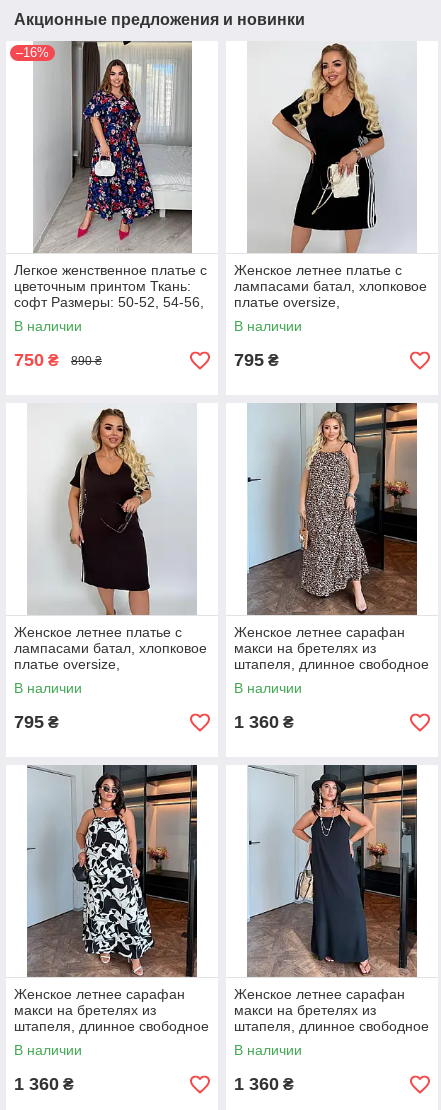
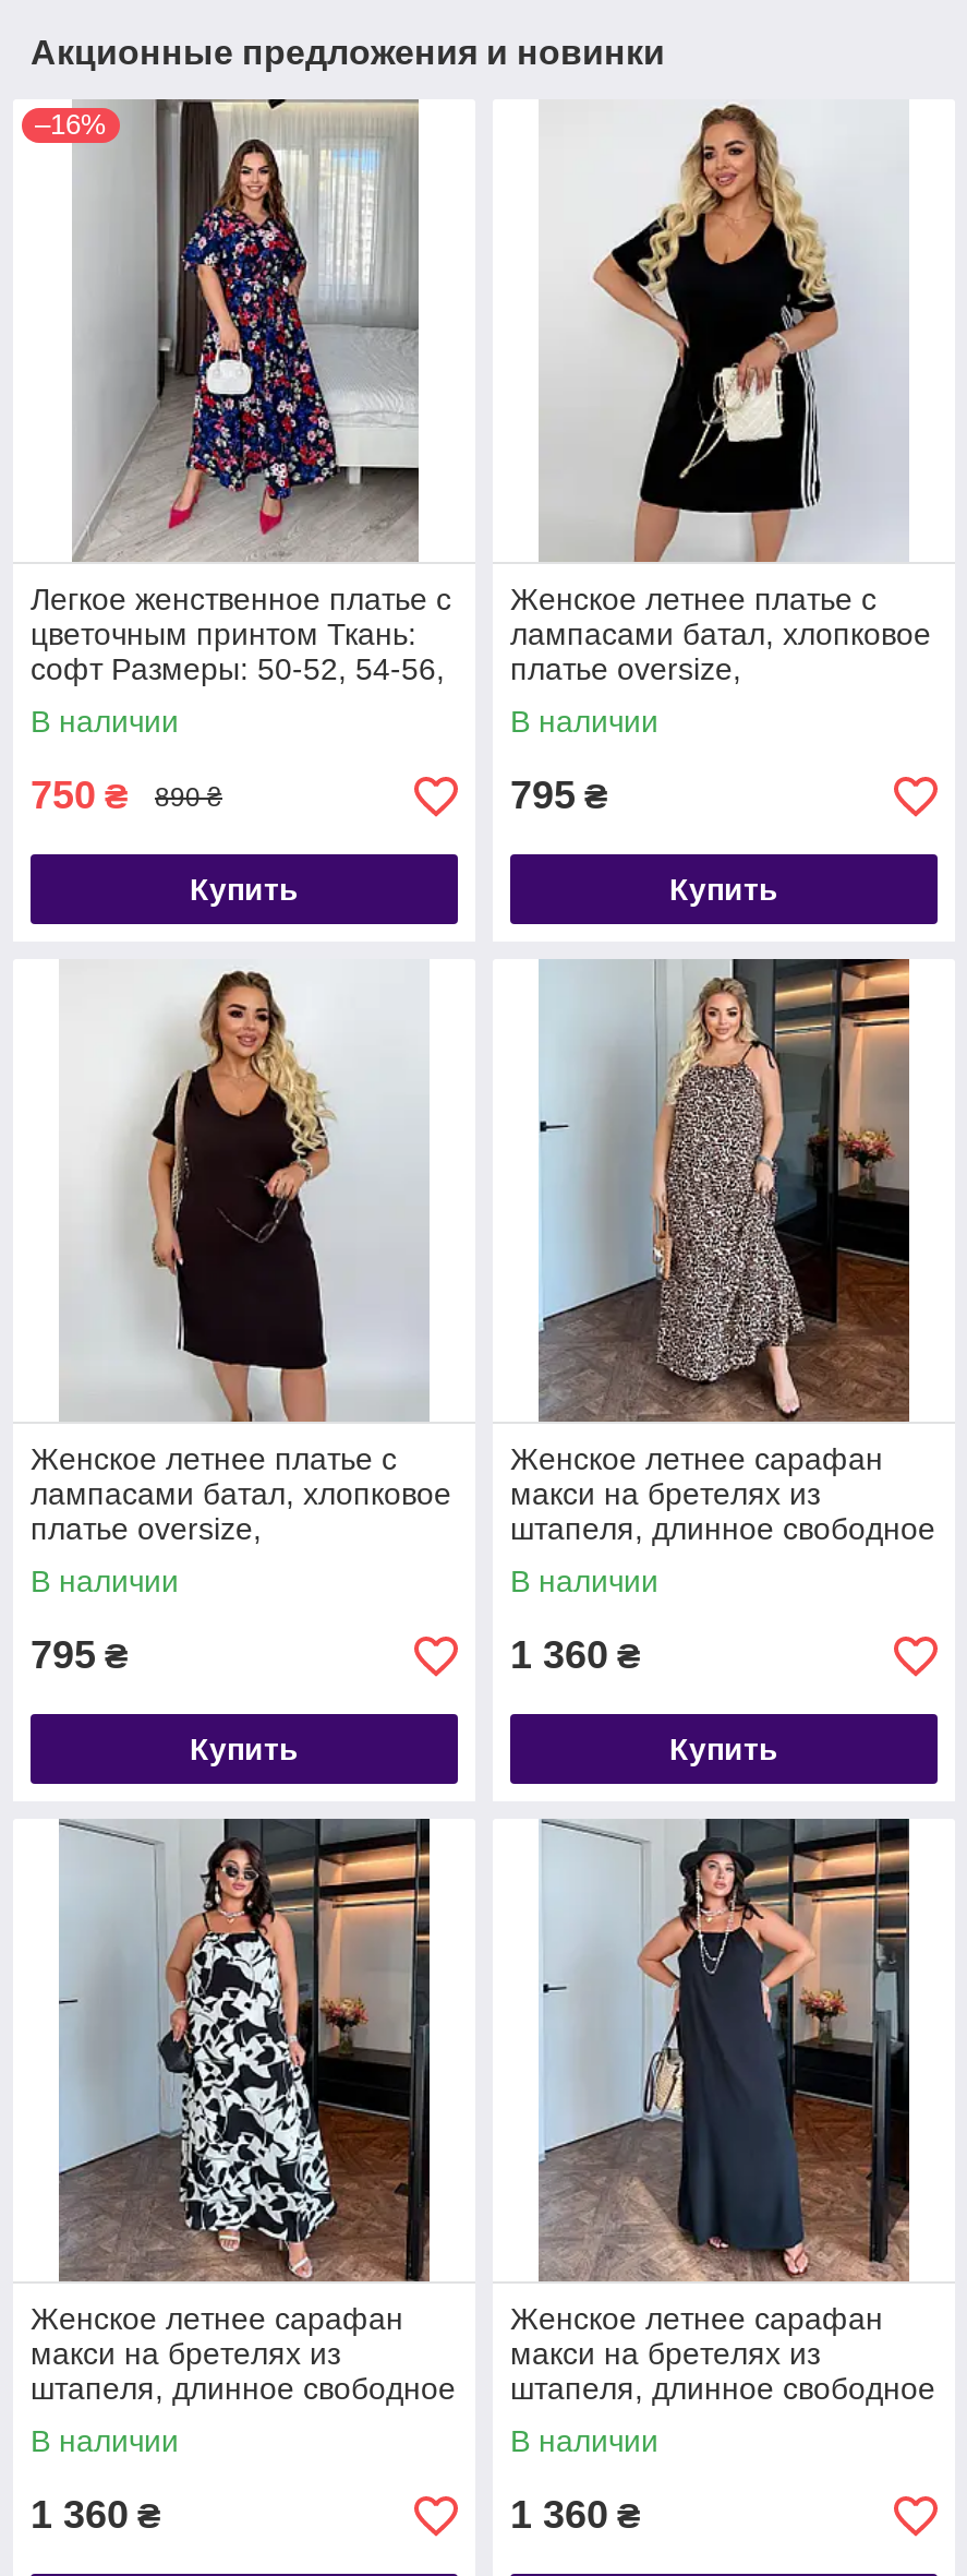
none -> [190,873,299,908] Купить
none -> [669,873,778,908] Купить
none -> [190,1732,299,1767] Купить
none -> [669,1732,778,1767] Купить

